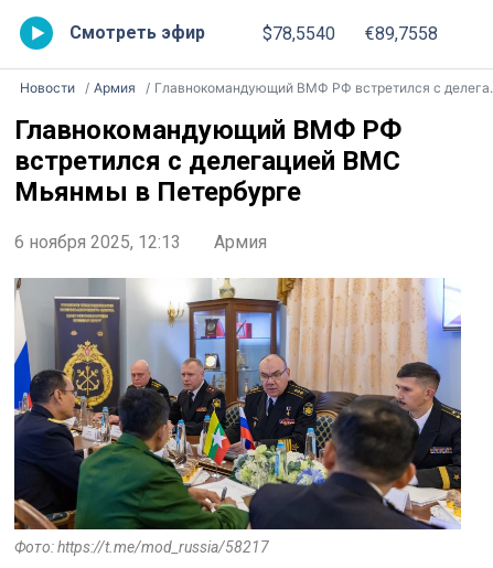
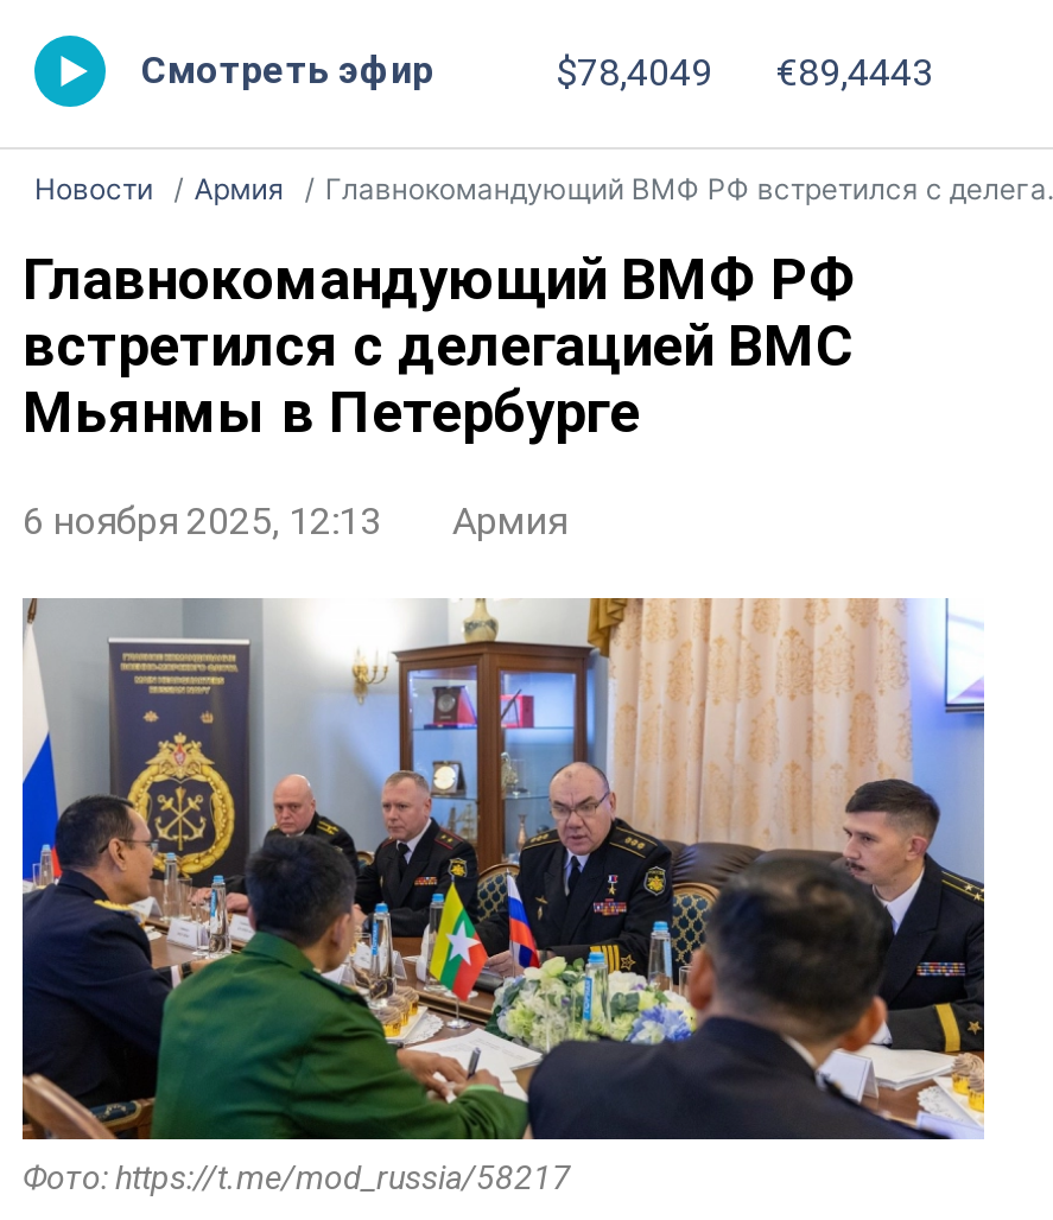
[262,23,335,44] $78,5540 -> [556,49,712,94] $78,4049
[365,23,437,44] €89,7558 -> [776,49,933,94] €89,4443

